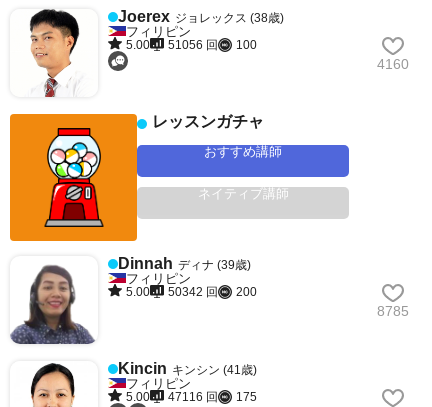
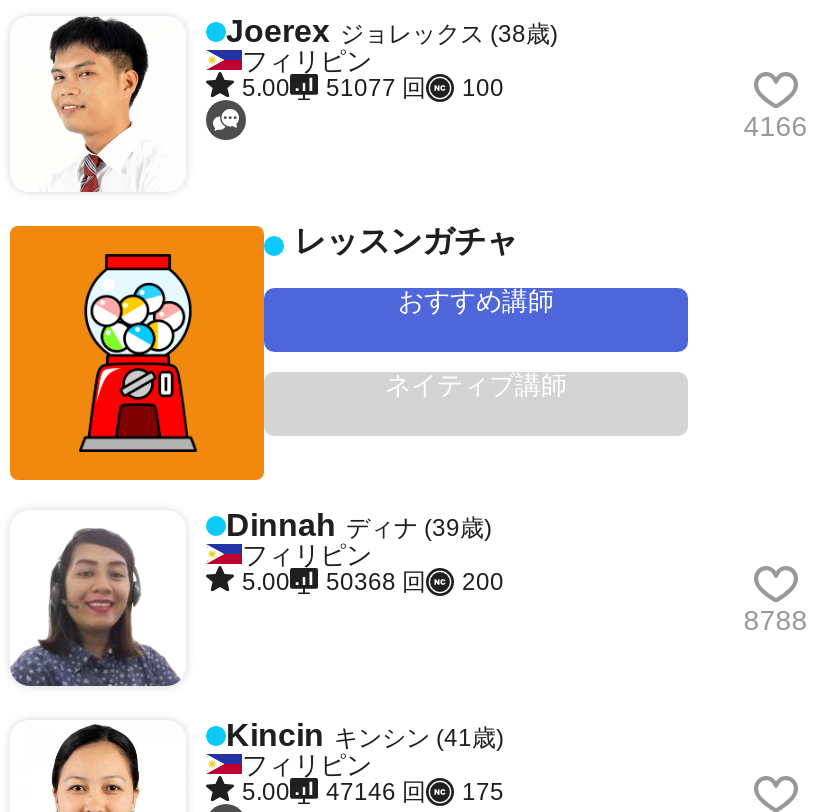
[126,38,257,52] 5.00 51056 回 100 -> [242,74,504,102] 5.00 51077 回 100
[377,56,409,72] 4160 -> [744,111,808,143] 4166
[126,285,257,299] 5.00 50342 回 200 -> [242,568,504,596] 5.00 50368 回 200
[377,303,409,319] 8785 -> [744,605,808,637] 8788
[126,390,257,404] 5.00 47116 回 175 -> [242,778,504,806] 5.00 47146 回 175

